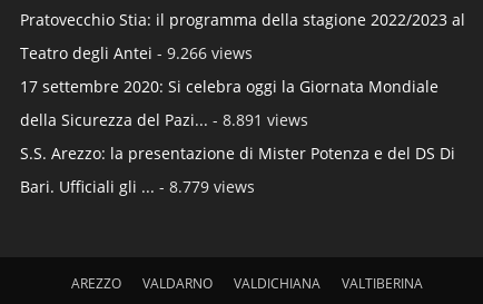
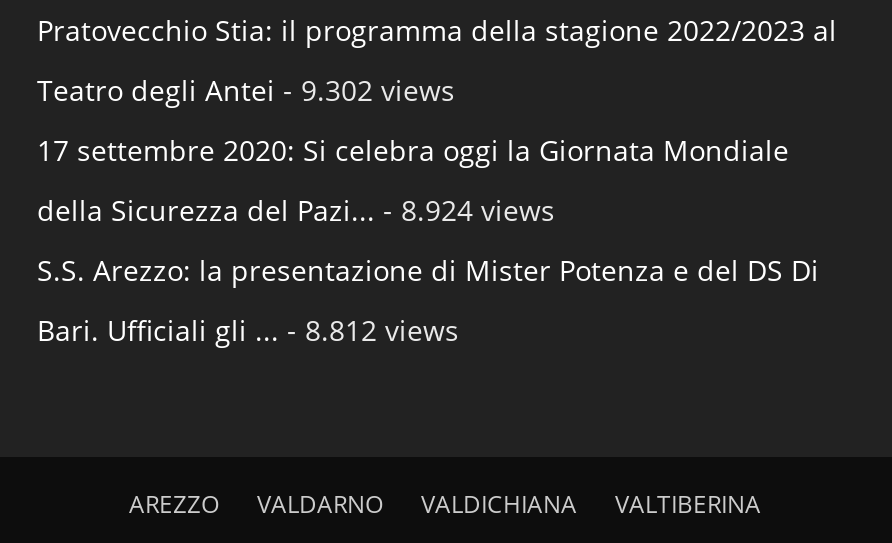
[20,42,253,63] Teatro degli Antei - 9.266 views -> [37,71,455,109] Teatro degli Antei - 9.302 views
[20,109,308,130] della Sicurezza del Pazi... - 8.891 views -> [37,191,555,229] della Sicurezza del Pazi... - 8.924 views
[20,176,255,197] Bari. Ufficiali gli ... - 8.779 views -> [37,311,459,349] Bari. Ufficiali gli ... - 8.812 views

